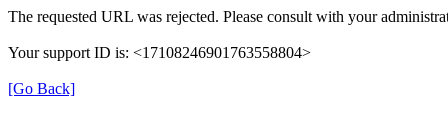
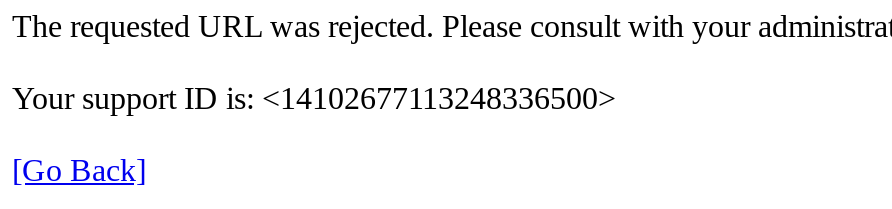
[8,44,311,61] Your support ID is: <17108246901763558804> -> [12,81,616,115] Your support ID is: <14102677113248336500>

